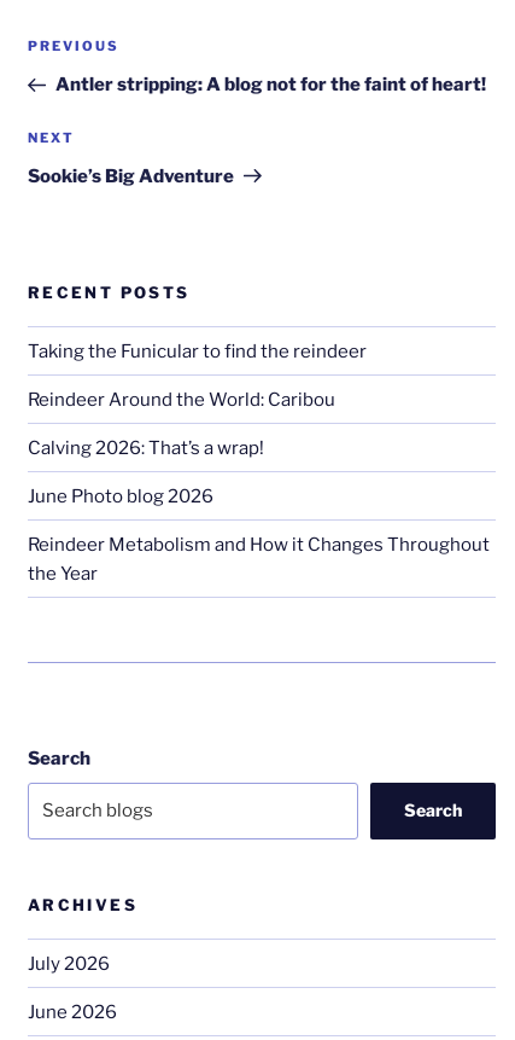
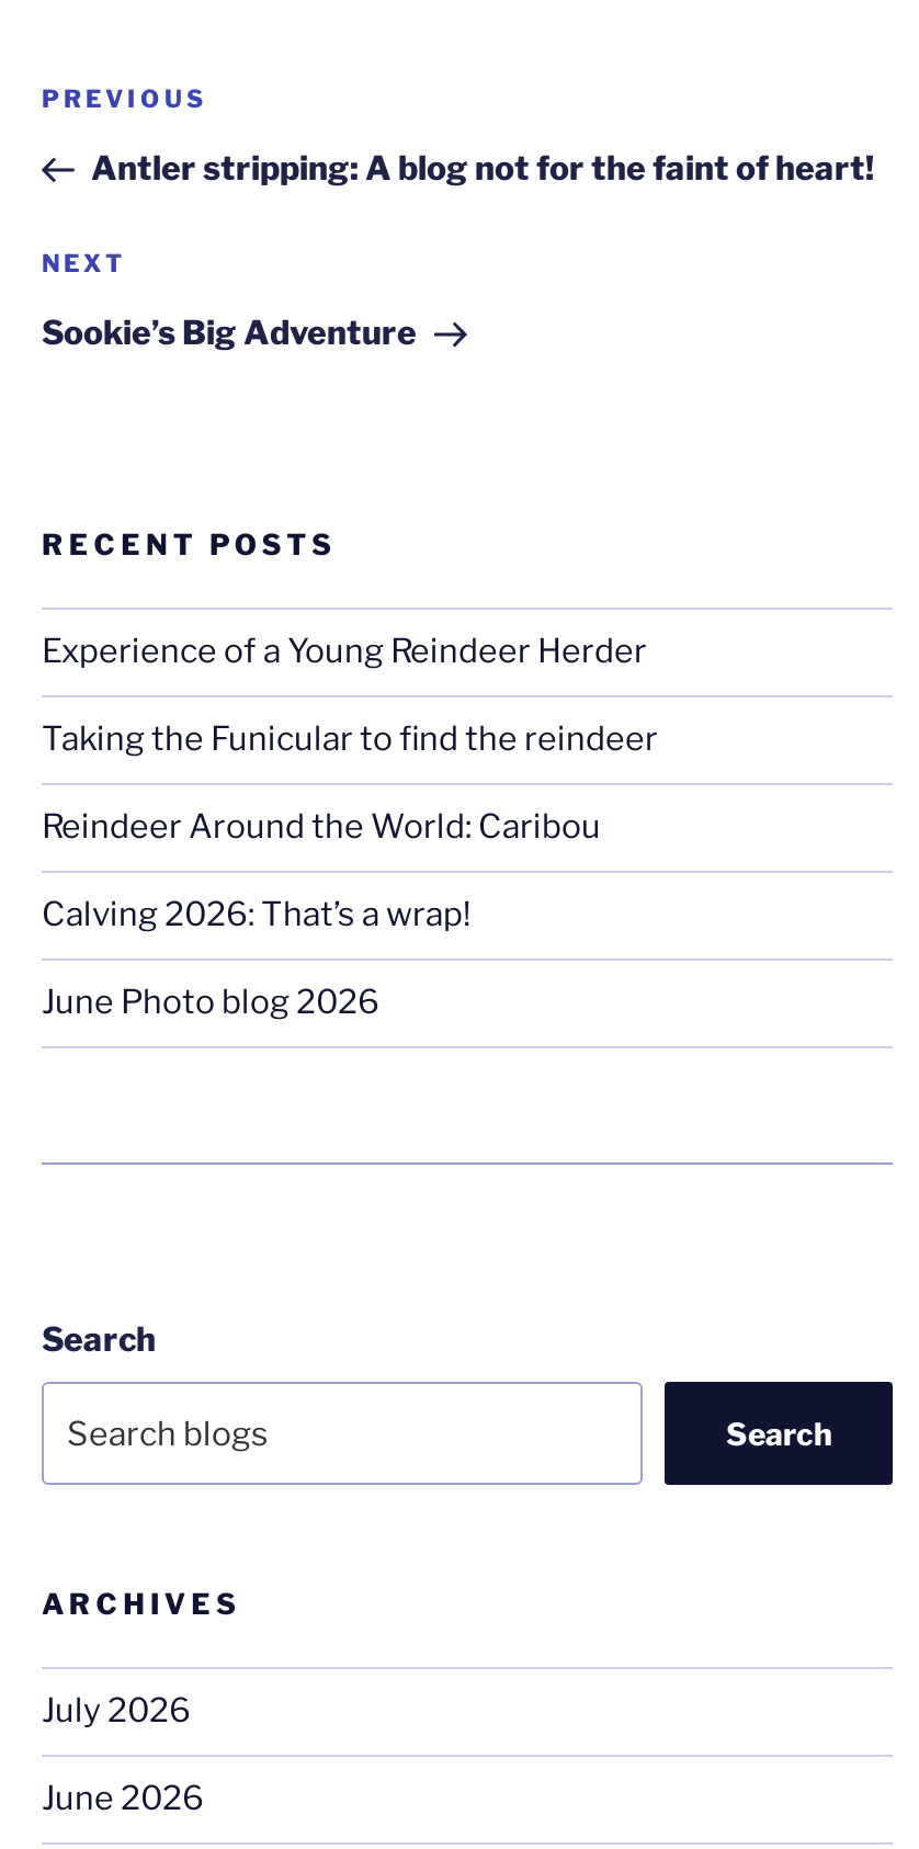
none -> [42,633,647,672] Experience of a Young Reindeer Herder
moved [28,340,367,507] -> [42,721,658,1023]: Taking the Funicular to find the reindeer | Reindeer Around the World: Caribou | Calving 2026: That’s a wrap! | June Photo blog 2026
[28,533,490,584] Reindeer Metabolism and How it Changes Throughout | the Year -> none

